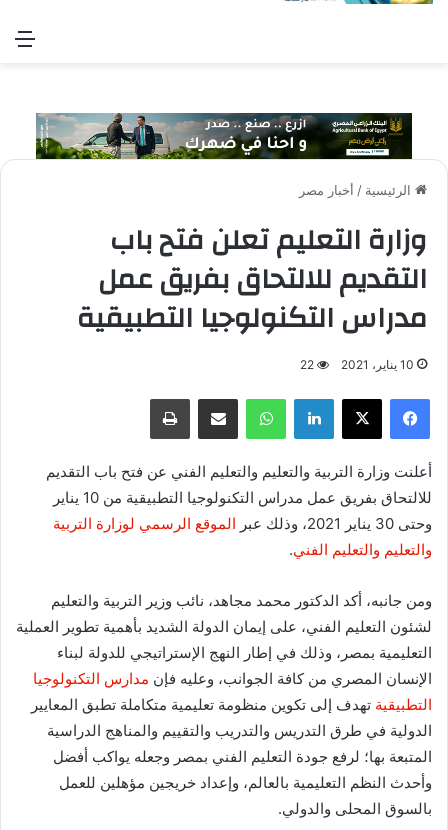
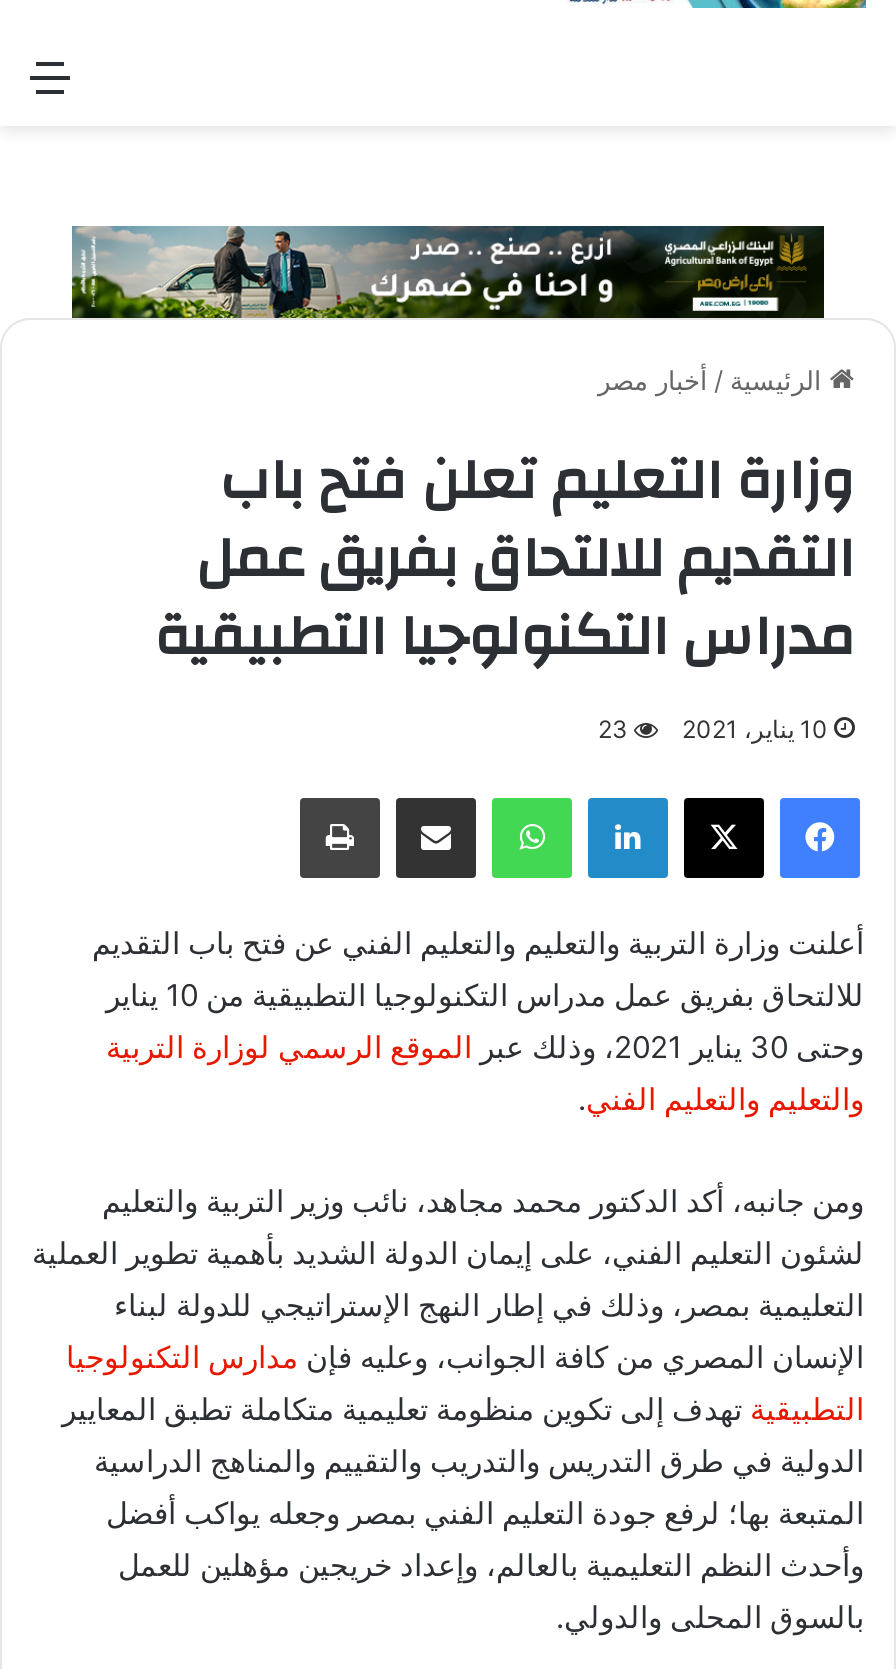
[300,357,314,372] 22 -> [598,715,628,745] 23

